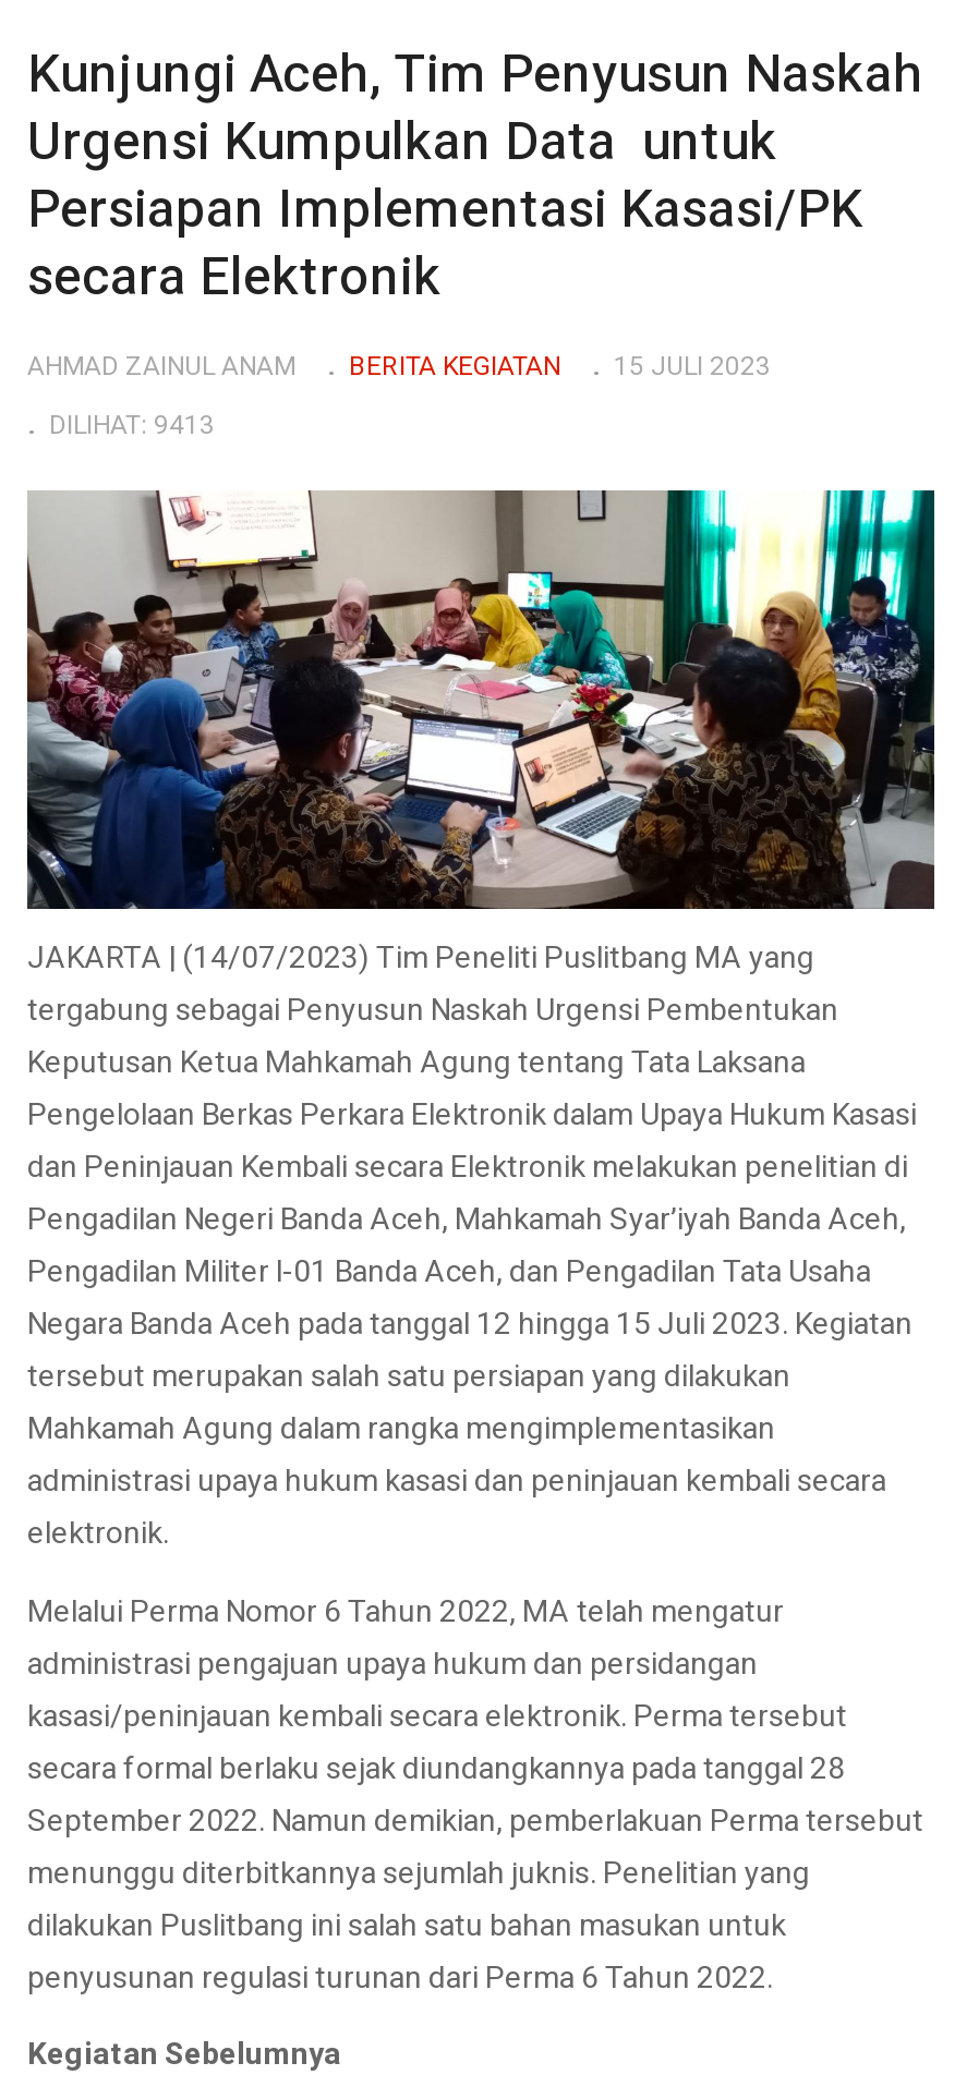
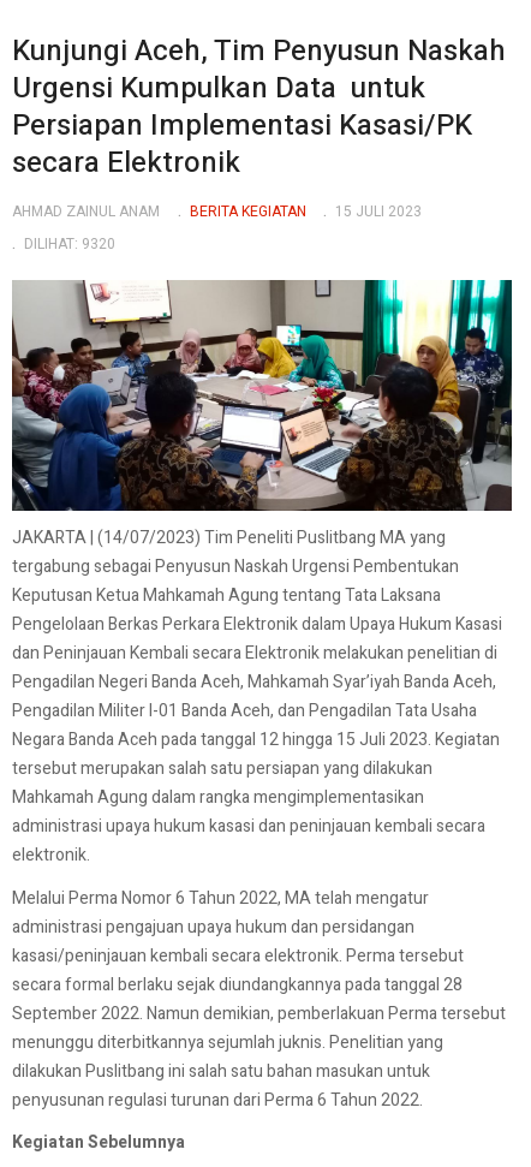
[49,406,215,445] DILIHAT: 9413 -> [24,233,115,255] DILIHAT: 9320

